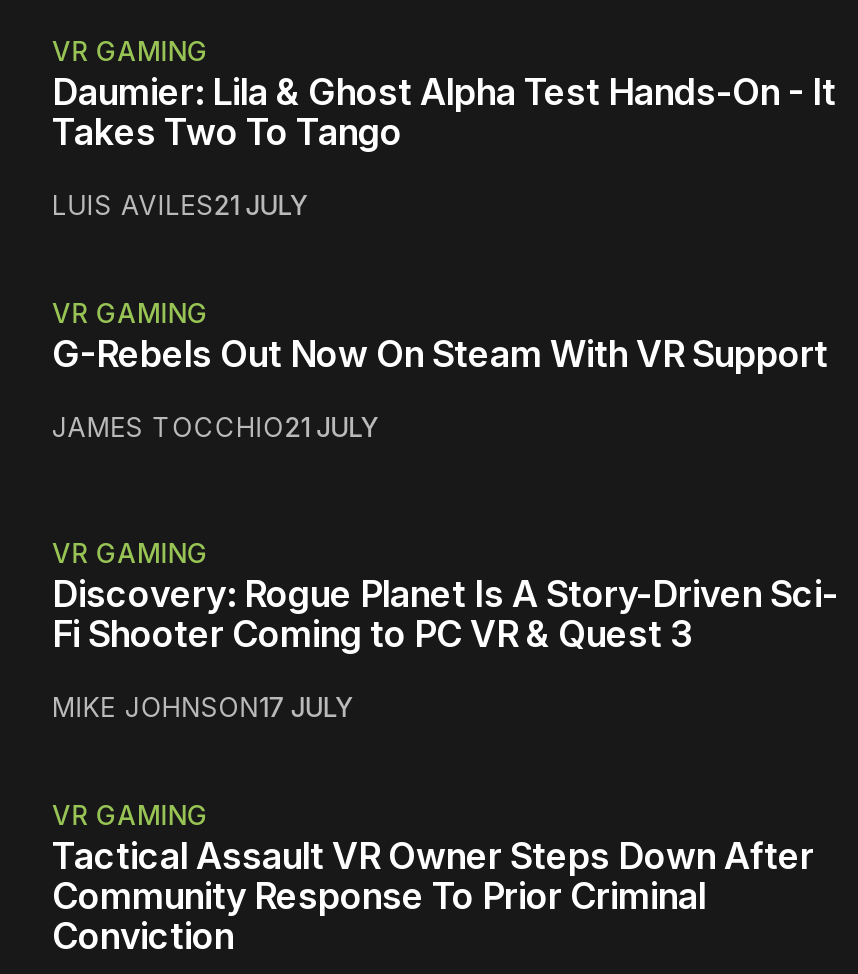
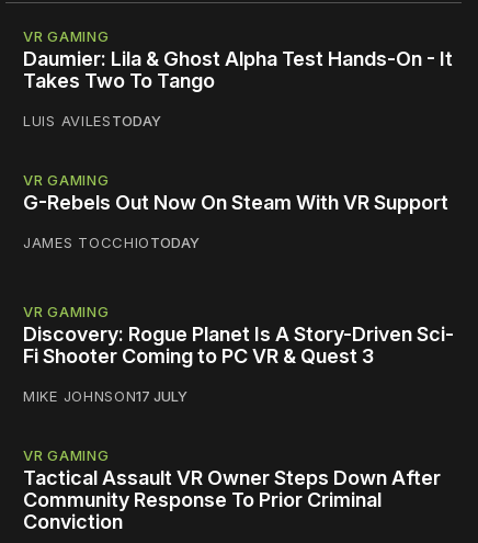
[52,189,307,221] LUIS AVILES21 JULY -> [23,112,161,129] LUIS AVILESTODAY
[52,411,378,443] JAMES TOCCHIO21 JULY -> [23,233,200,251] JAMES TOCCHIOTODAY

